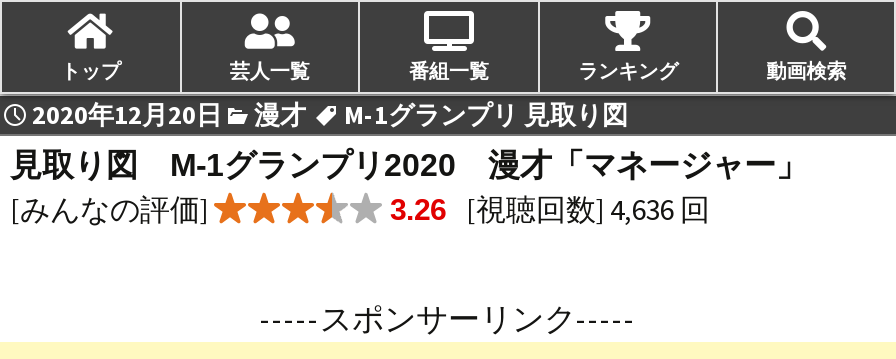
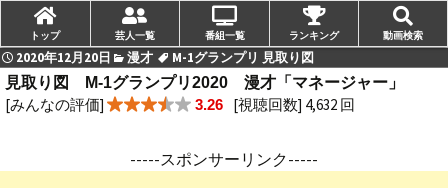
[390,190,710,228] 3.26 [視聴回数] 4,636 回 -> [195,95,355,114] 3.26 [視聴回数] 4,632 回

